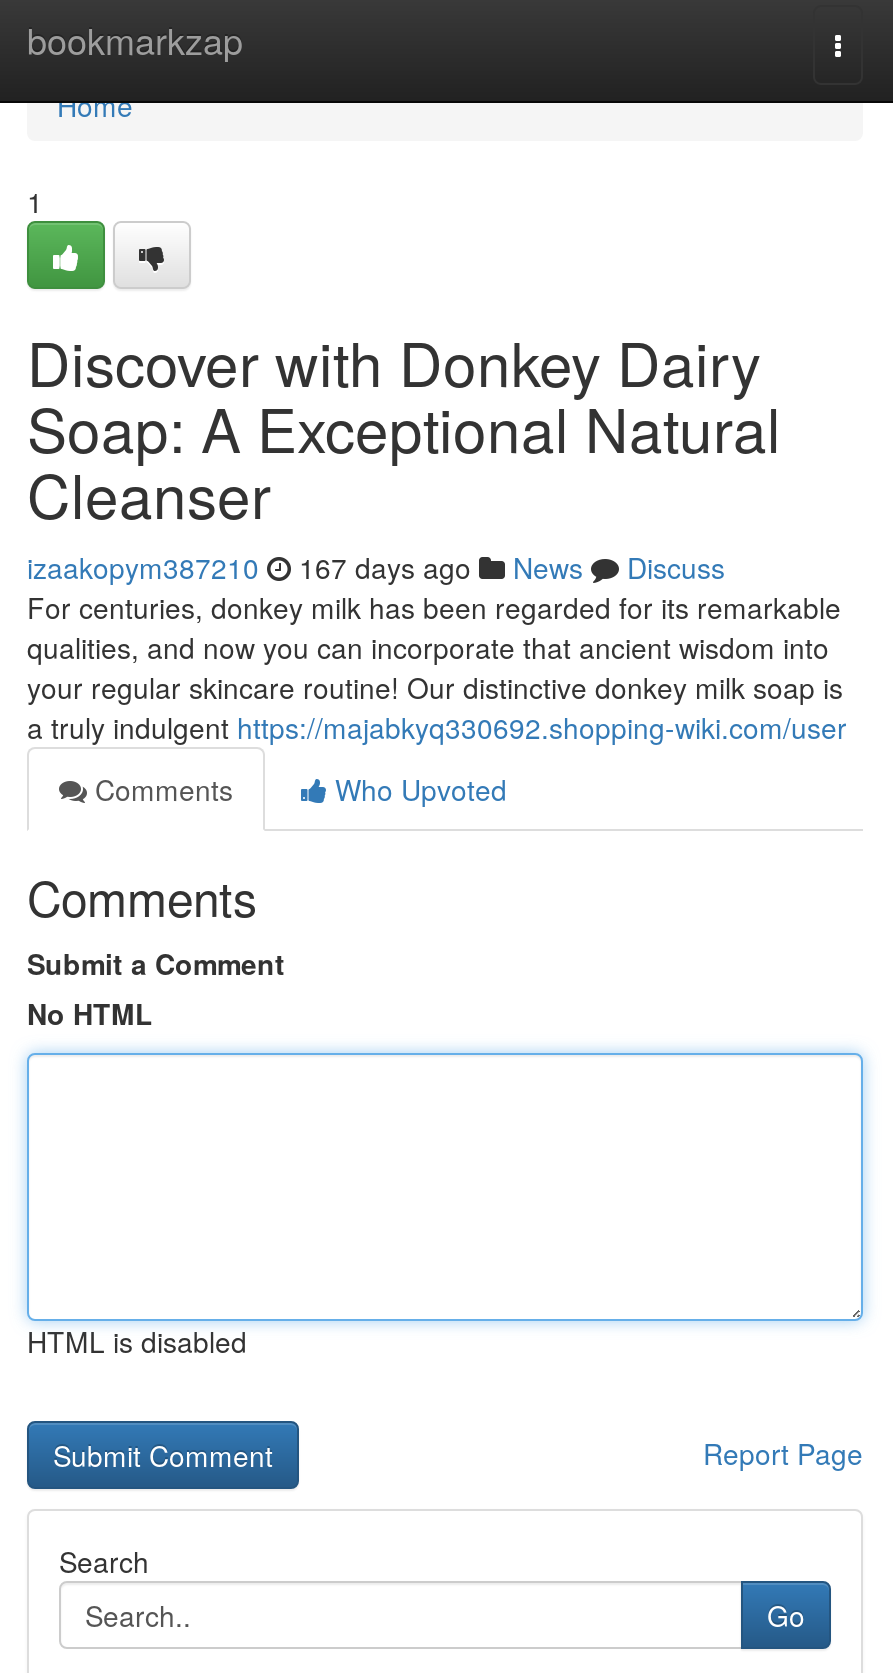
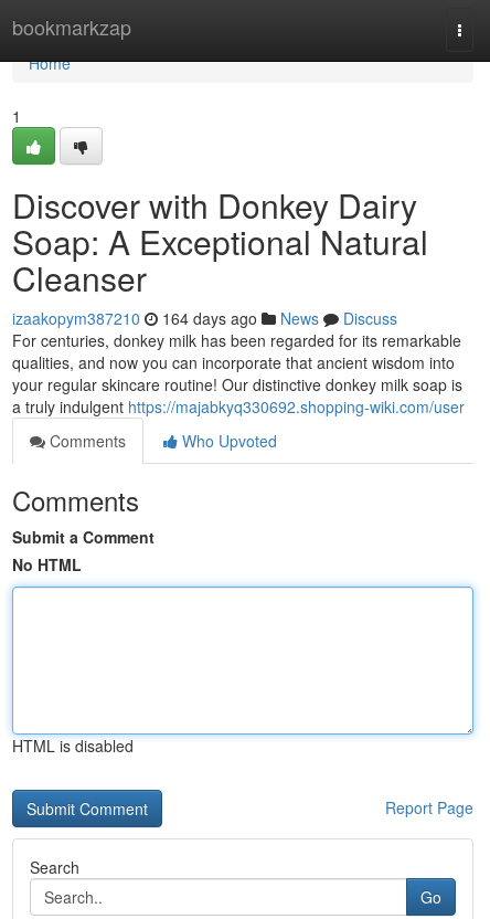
[27,547,725,587] izaakopym387210 167 days ago News Discuss -> [12,307,397,329] izaakopym387210 164 days ago News Discuss

